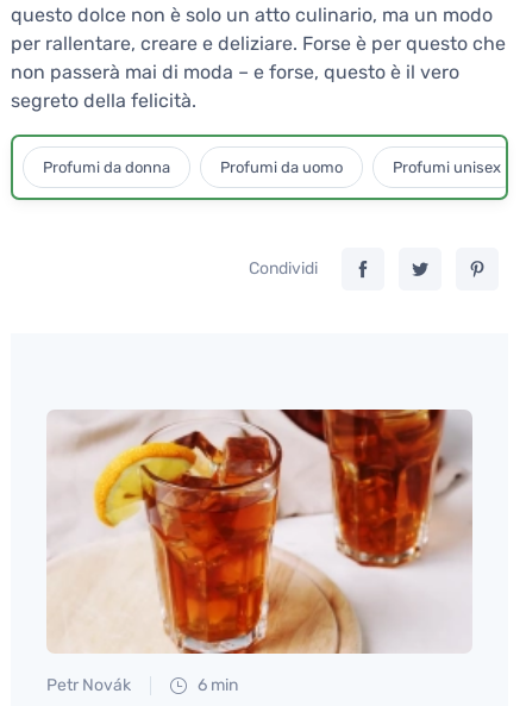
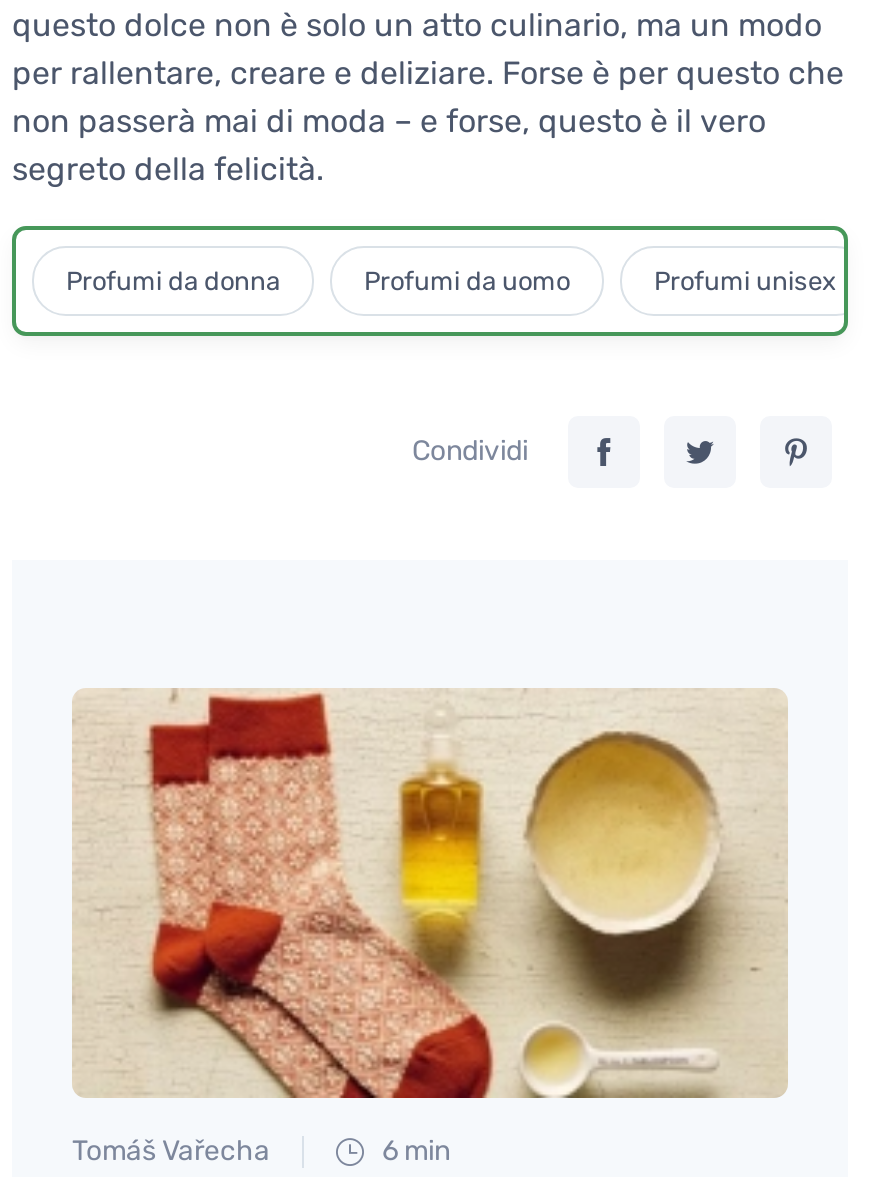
[46,408,471,696] [image] | Petr Novák -> [72,688,788,1169] [image] | Tomáš Vařecha

